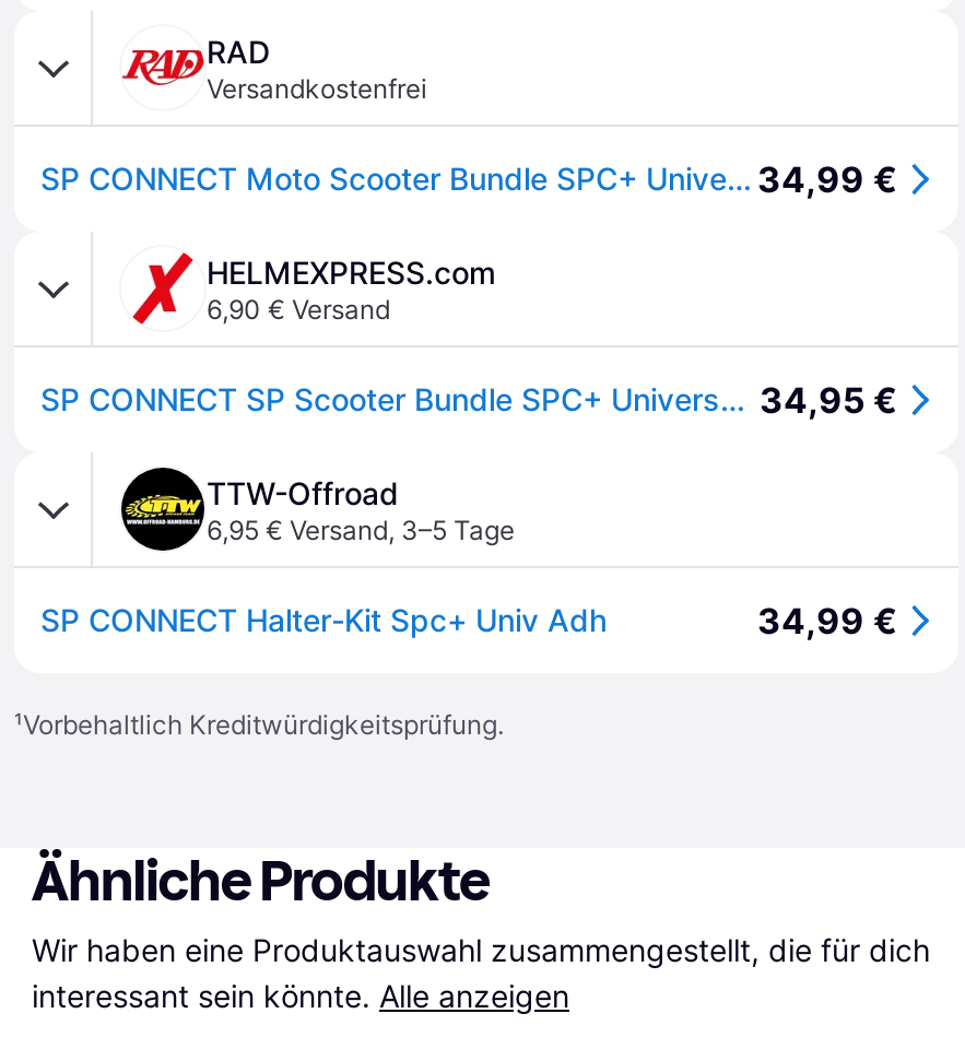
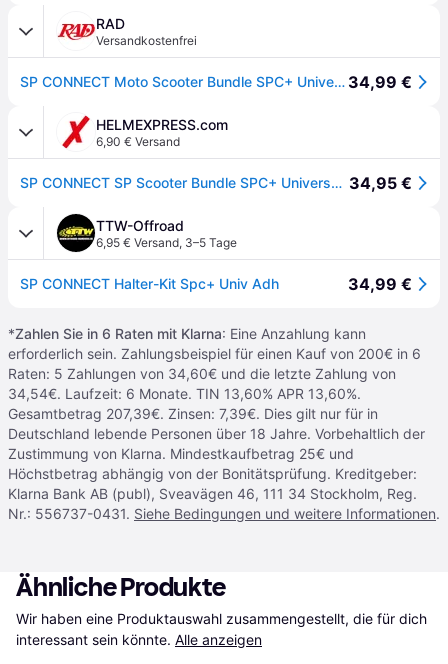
[14,708,504,741] ¹Vorbehaltlich Kreditwürdigkeitsprüfung. -> [8,325,440,522] *Zahlen Sie in 6 Raten mit Klarna: Eine Anzahlung kann | erforderlich sein. Zahlungsbeispiel für einen Kauf von 200€ in 6 | Raten: 5 Zahlungen von 34,60€ und die letzte Zahlung von | 34,54€. Laufzeit: 6 Monate. TIN 13,60% APR 13,60%. | Gesamtbetrag 207,39€. Zinsen: 7,39€. Dies gilt nur für in | Deutschland lebende Personen über 18 Jahre. Vorbehaltlich der | Zustimmung von Klarna. Mindestkaufbetrag 25€ und | Höchstbetrag abhängig von der Bonitätsprüfung. Kreditgeber: | Klarna Bank AB (publ), Sveavägen 46, 111 34 Stockholm, Reg. | Nr.: 556737-0431. Siehe Bedingungen und weitere Informationen.

